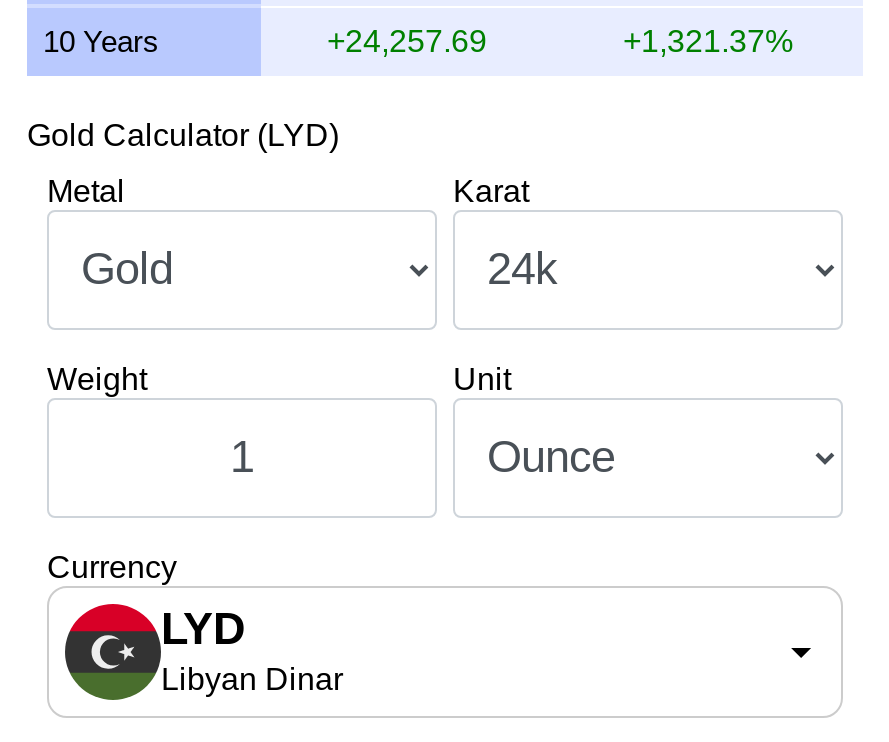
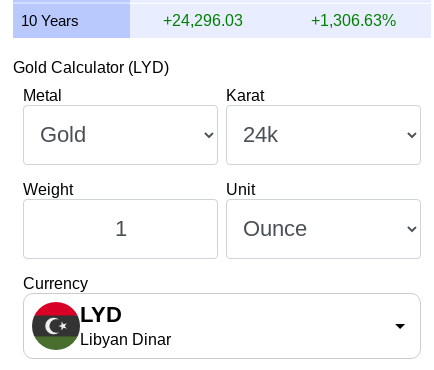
[327,24,487,58] +24,257.69 -> [163,12,243,29] +24,296.03
[623,24,793,58] +1,321.37% -> [311,12,396,29] +1,306.63%

